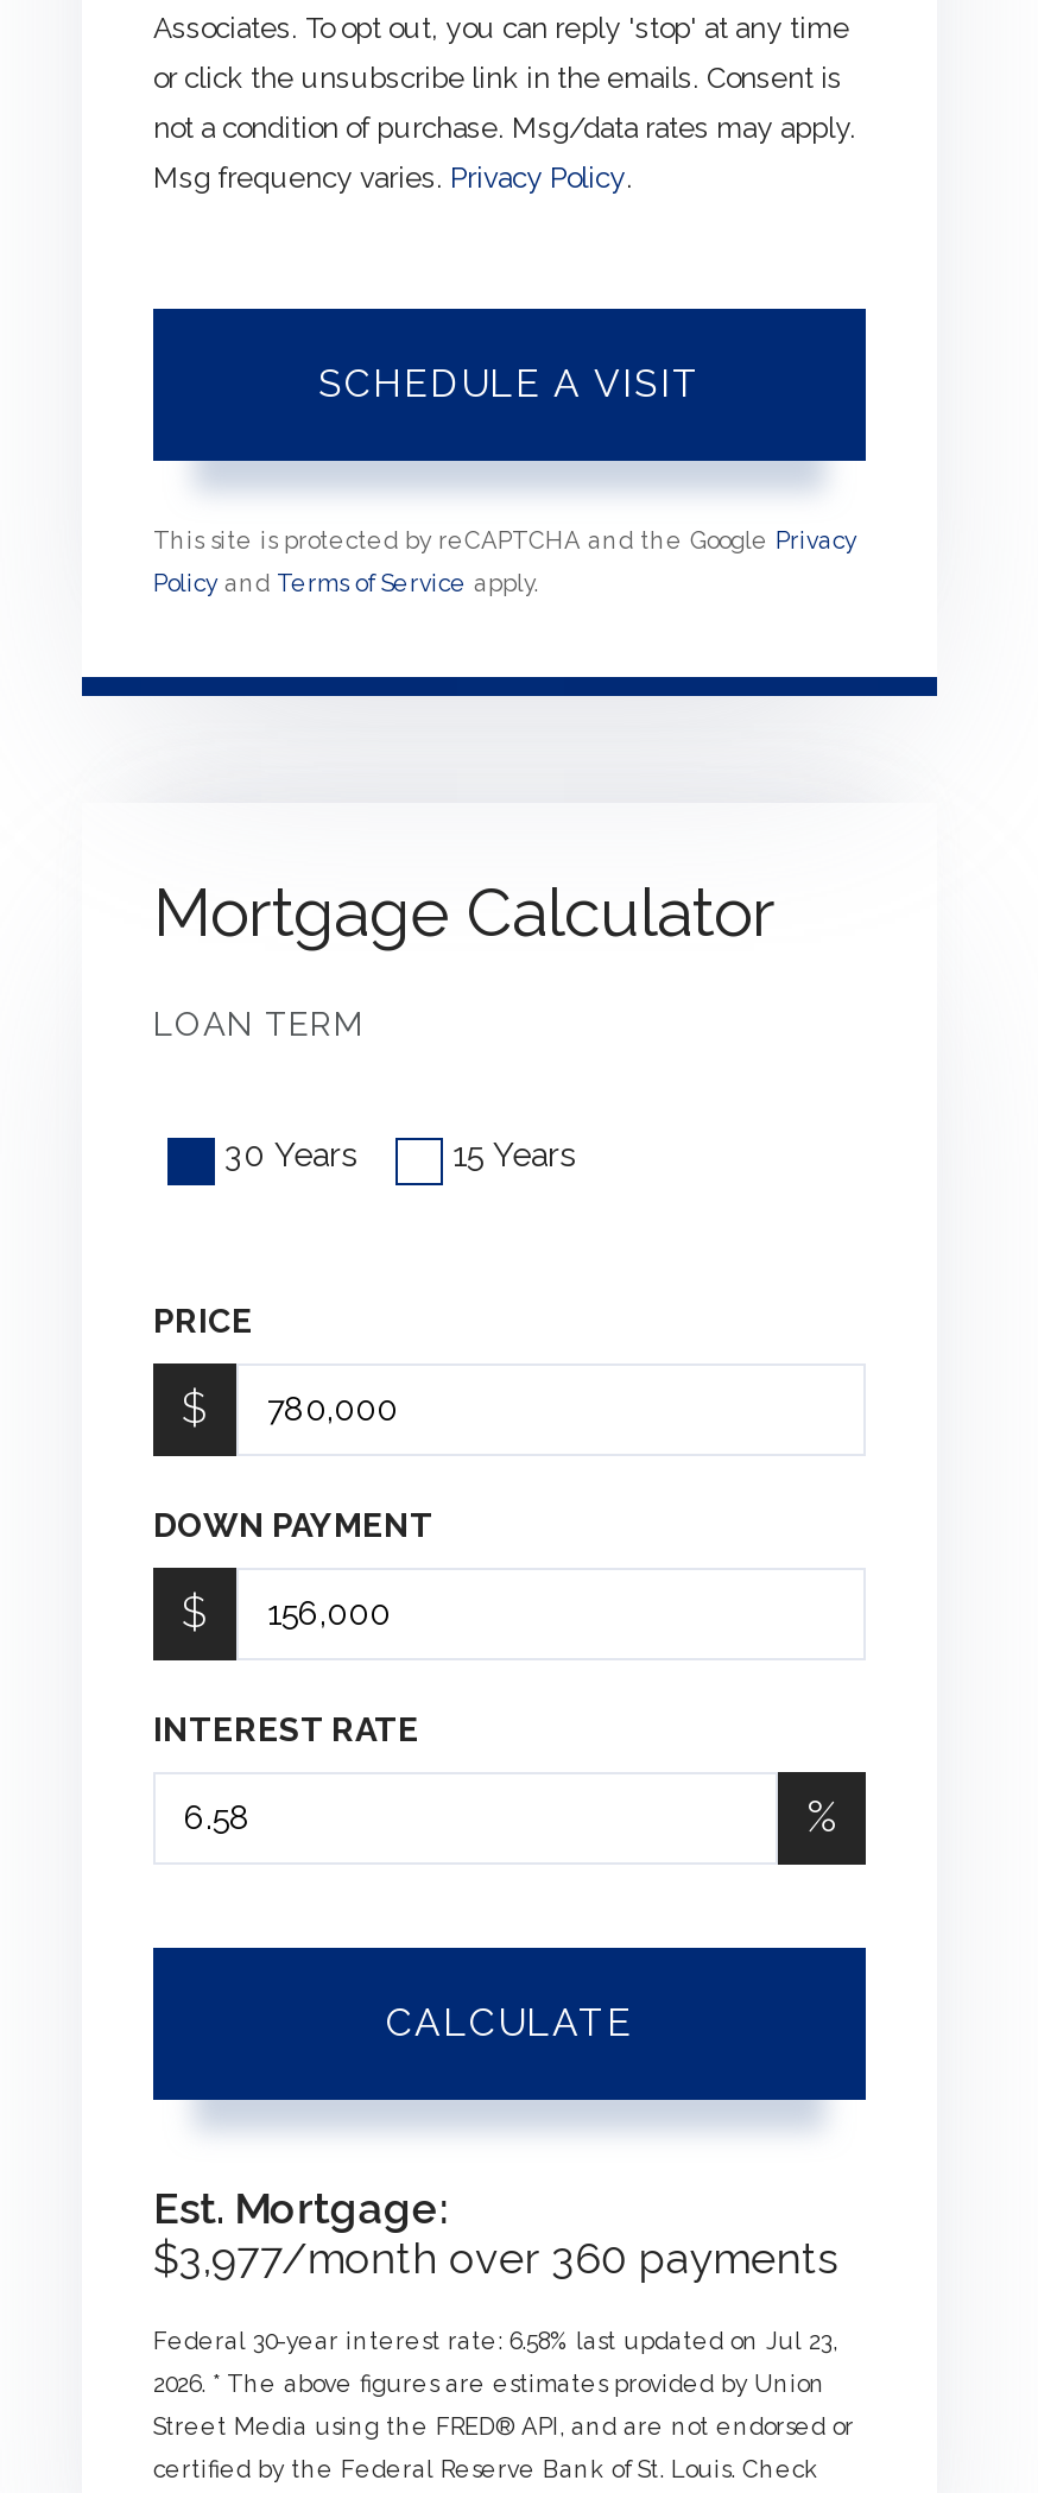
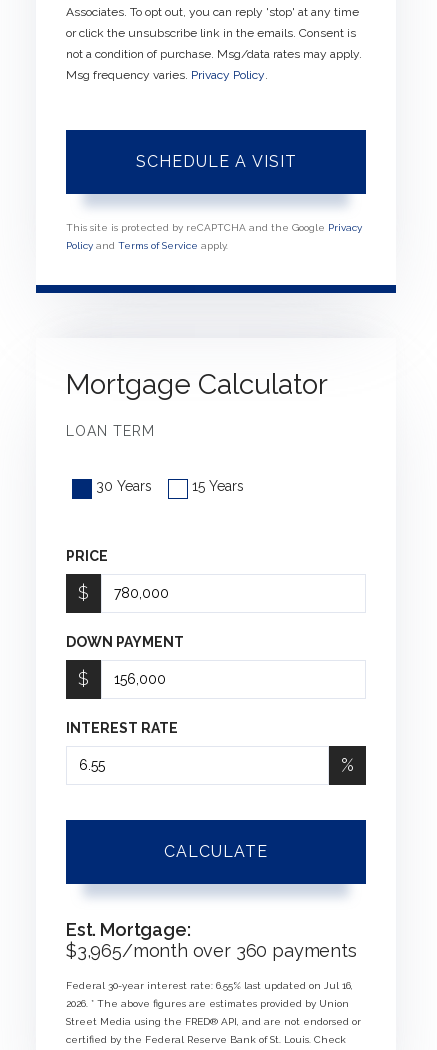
[153,2232,839,2282] $3,977/month over 360 payments -> [66,940,357,961] $3,965/month over 360 payments
[153,2327,837,2353] Federal 30-year interest rate: 6.58% last updated on Jul 23, -> [66,980,353,991] Federal 30-year interest rate: 6.55% last updated on Jul 16,

